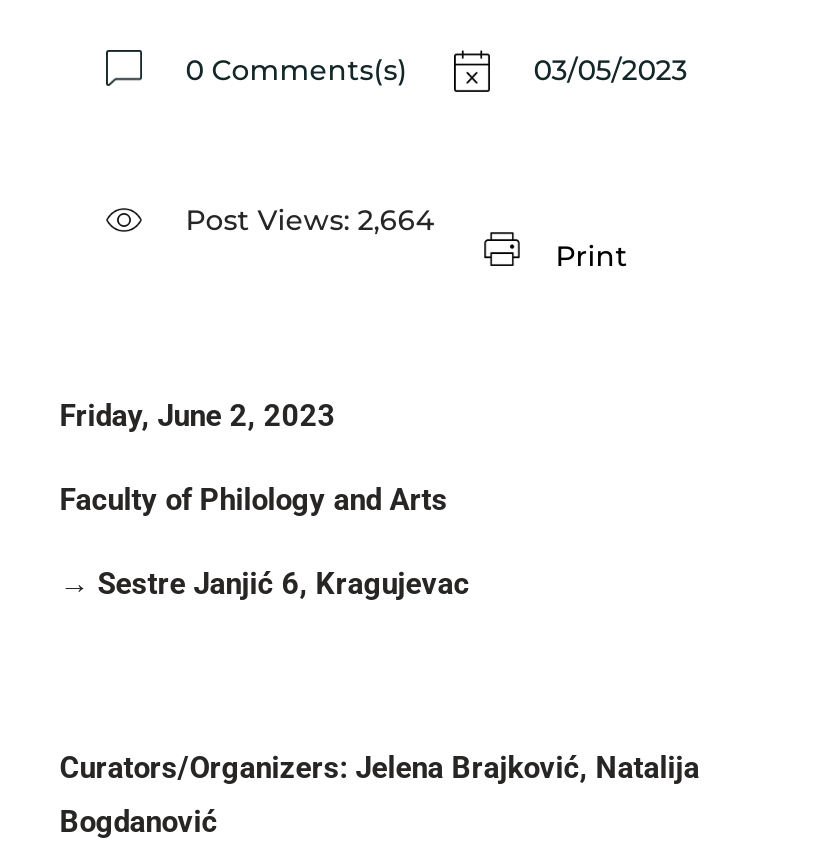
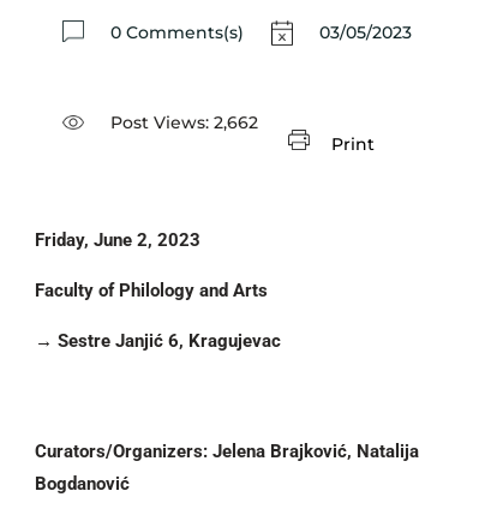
[186,202,434,238] Post Views: 2,664 -> [110,111,258,133] Post Views: 2,662

